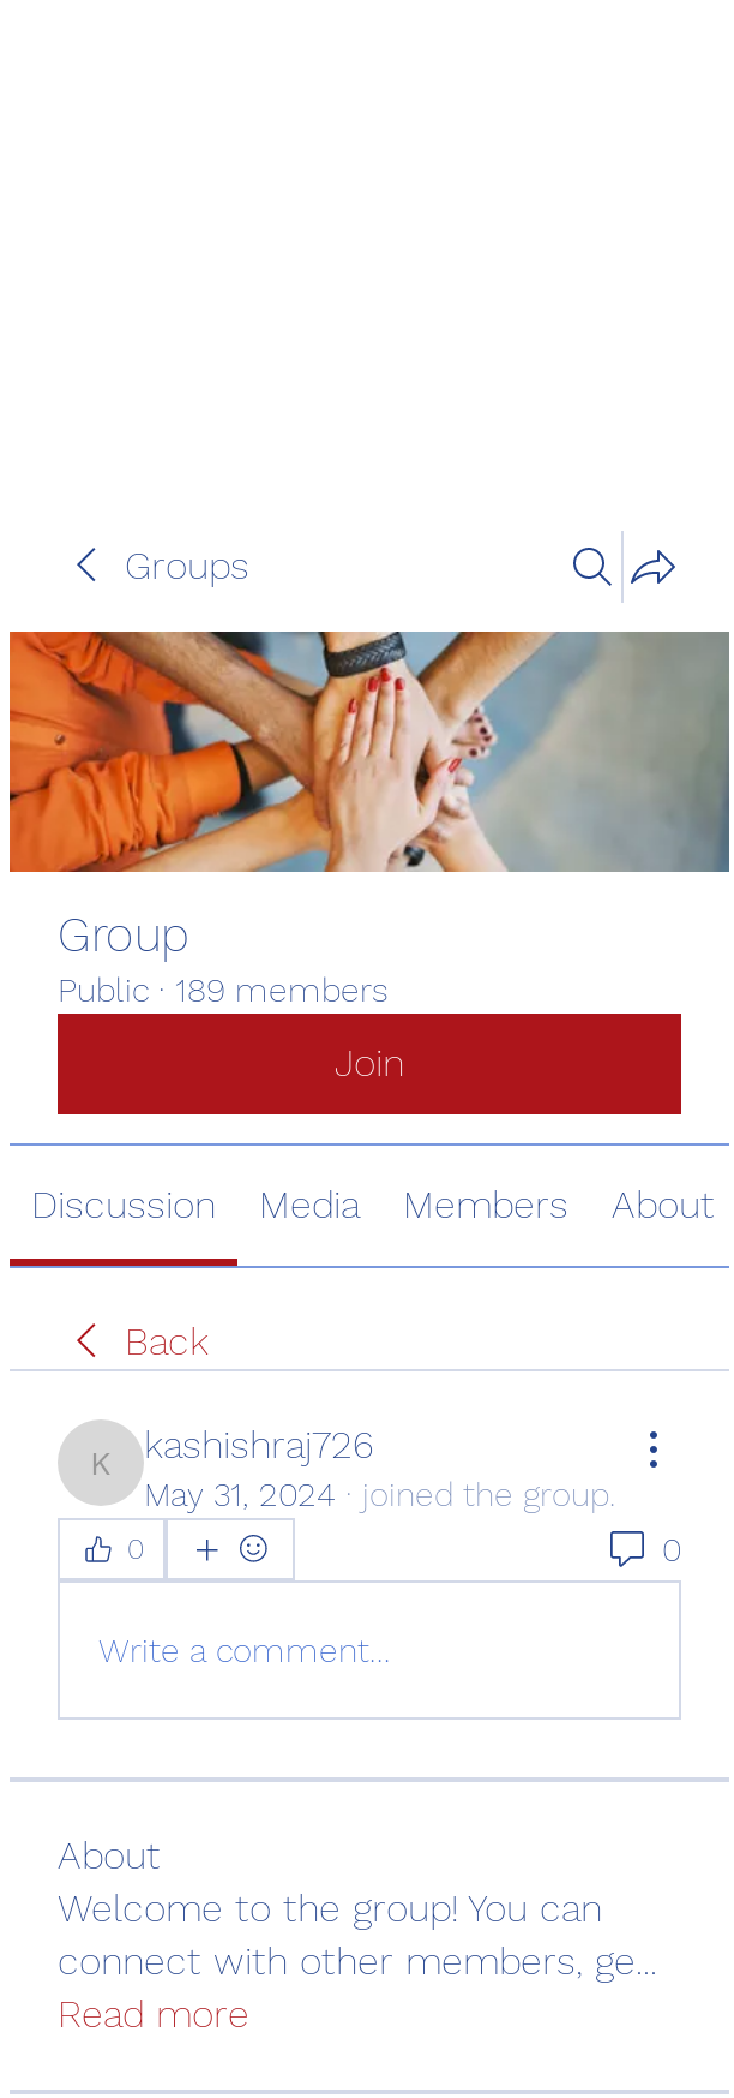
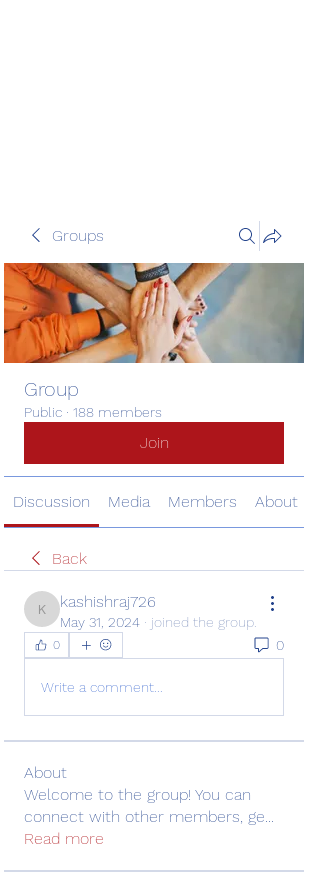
[58,970,389,1009] Public · 189 members -> [24,404,162,420] Public · 188 members

